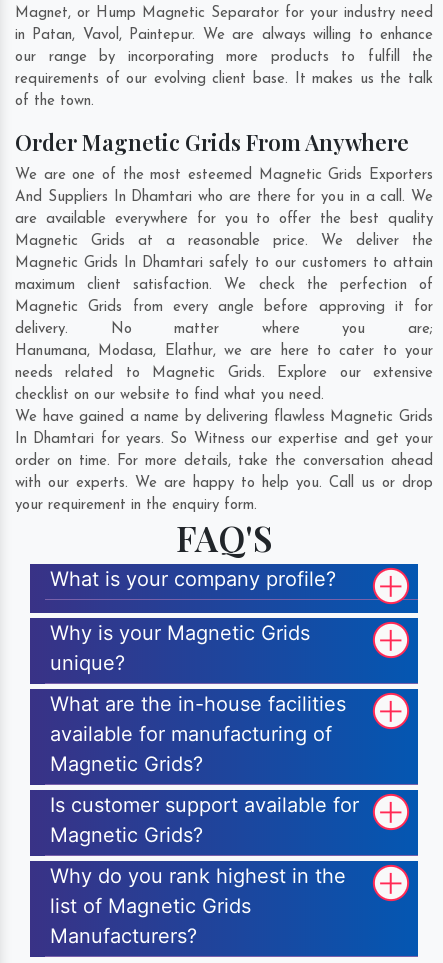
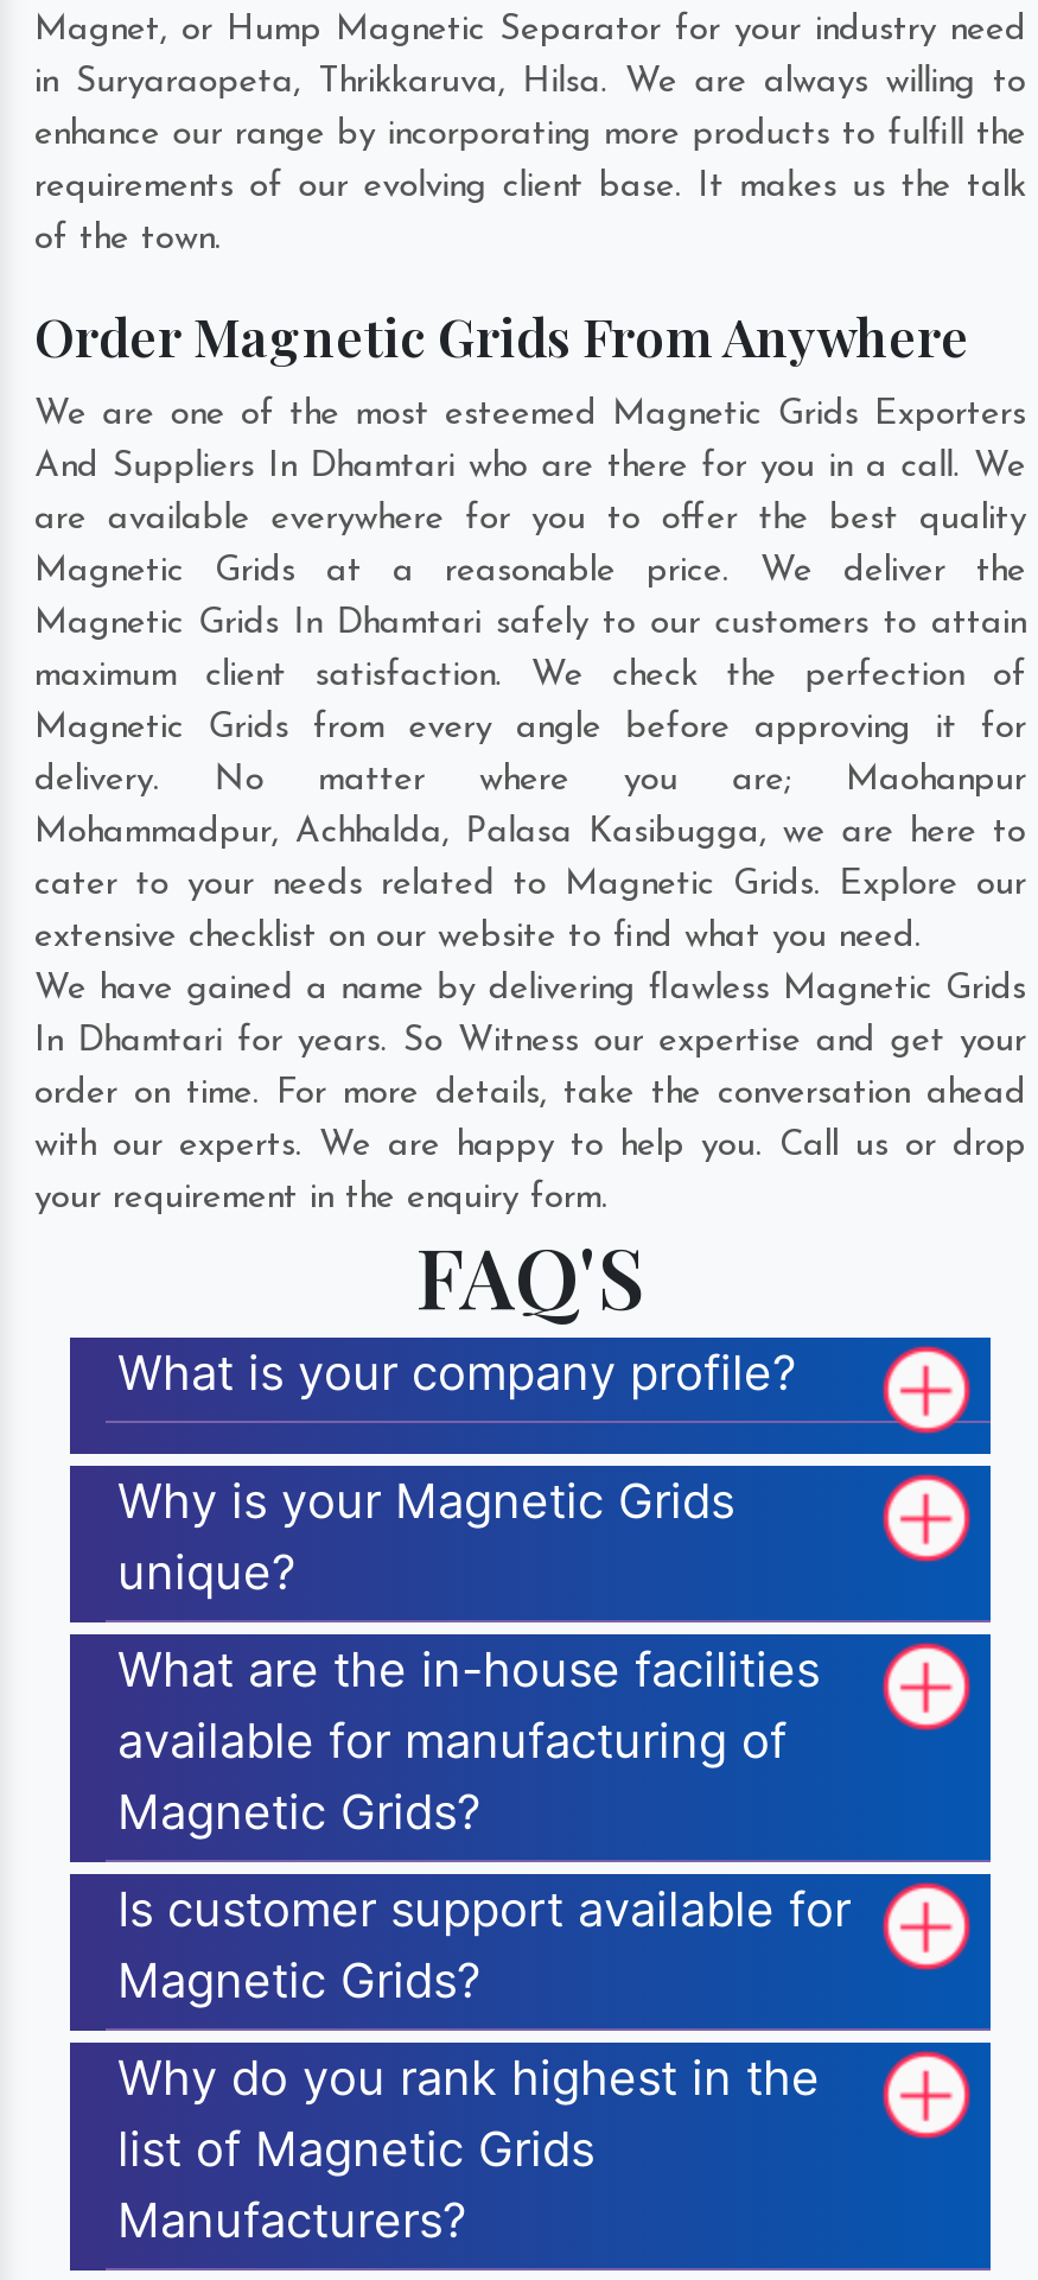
[15,27,433,42] in Patan, Vavol, Paintepur. We are always willing to enhance -> [34,64,1026,100] in Suryaraopeta, Thrikkaruva, Hilsa. We are always willing to
[15,49,433,64] our range by incorporating more products to fulfill the -> [34,116,1026,152] enhance our range by incorporating more products to fulfill the
[15,321,433,336] delivery. No matter where you are; -> [34,762,1026,798] delivery. No matter where you are; Maohanpur
[15,343,433,358] Hanumana, Modasa, Elathur, we are here to cater to your -> [34,814,1026,850] Mohammadpur, Achhalda, Palasa Kasibugga, we are here to
[15,365,433,380] needs related to Magnetic Grids. Explore our extensive -> [34,866,1026,902] cater to your needs related to Magnetic Grids. Explore our
[15,387,324,402] checklist on our website to find what you need. -> [34,919,922,954] extensive checklist on our website to find what you need.

